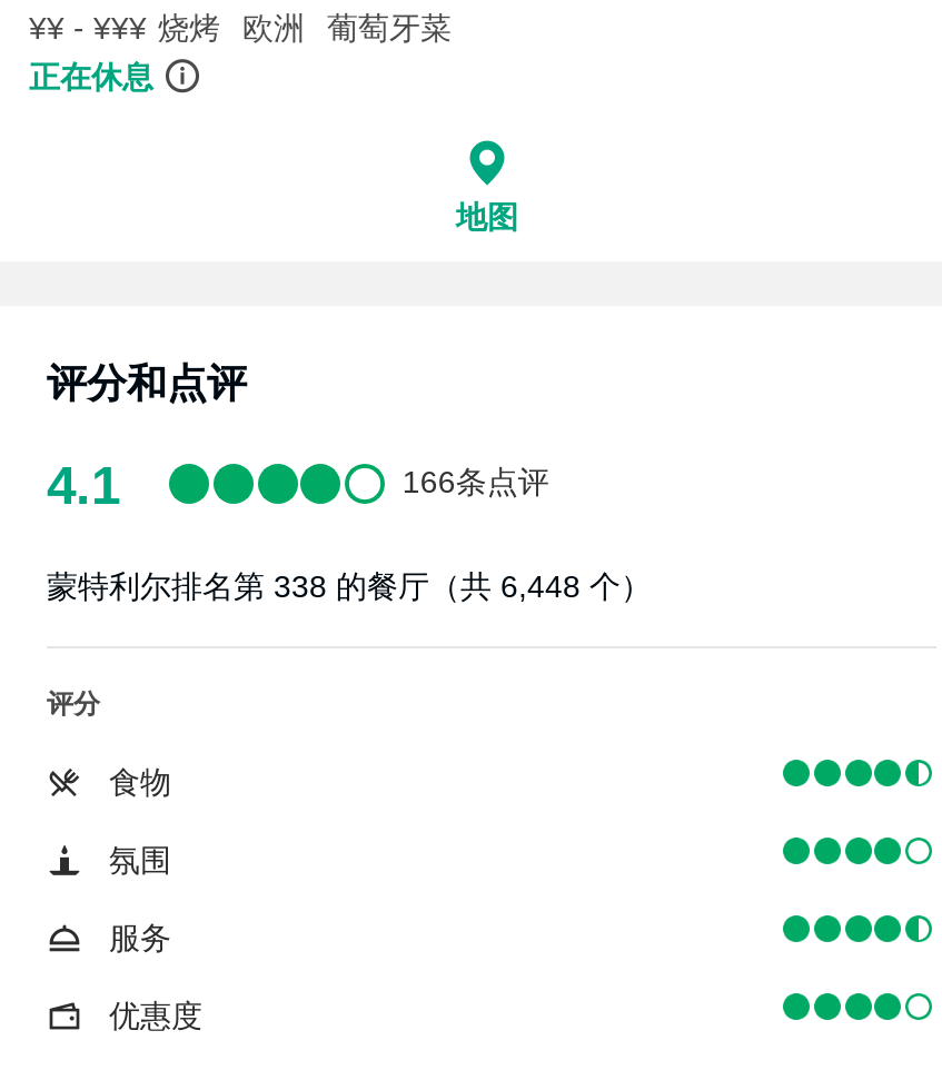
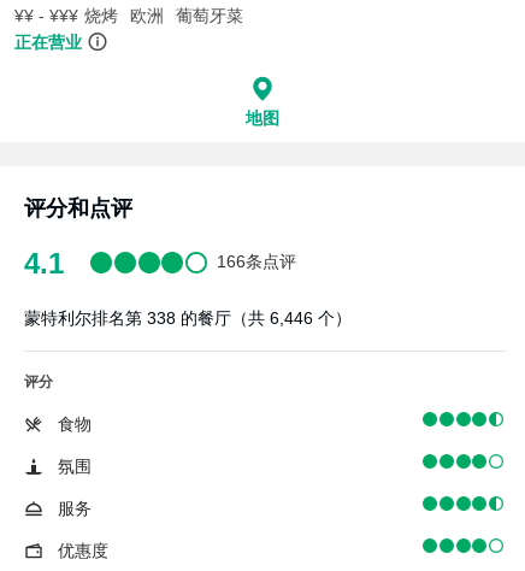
[29,59,153,94] 正在休息 -> [14,32,82,52] 正在营业
[47,568,652,604] 蒙特利尔排名第 338 的餐厅（共 6,448 个） -> [24,308,352,328] 蒙特利尔排名第 338 的餐厅（共 6,446 个）

